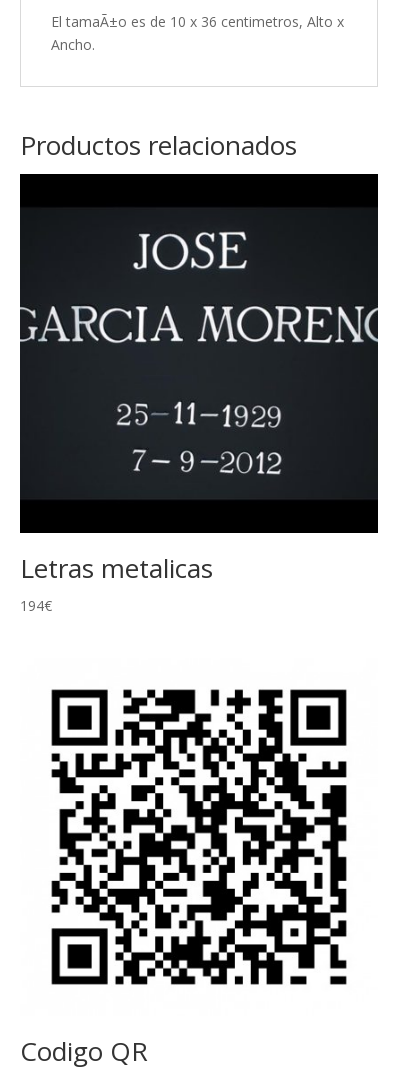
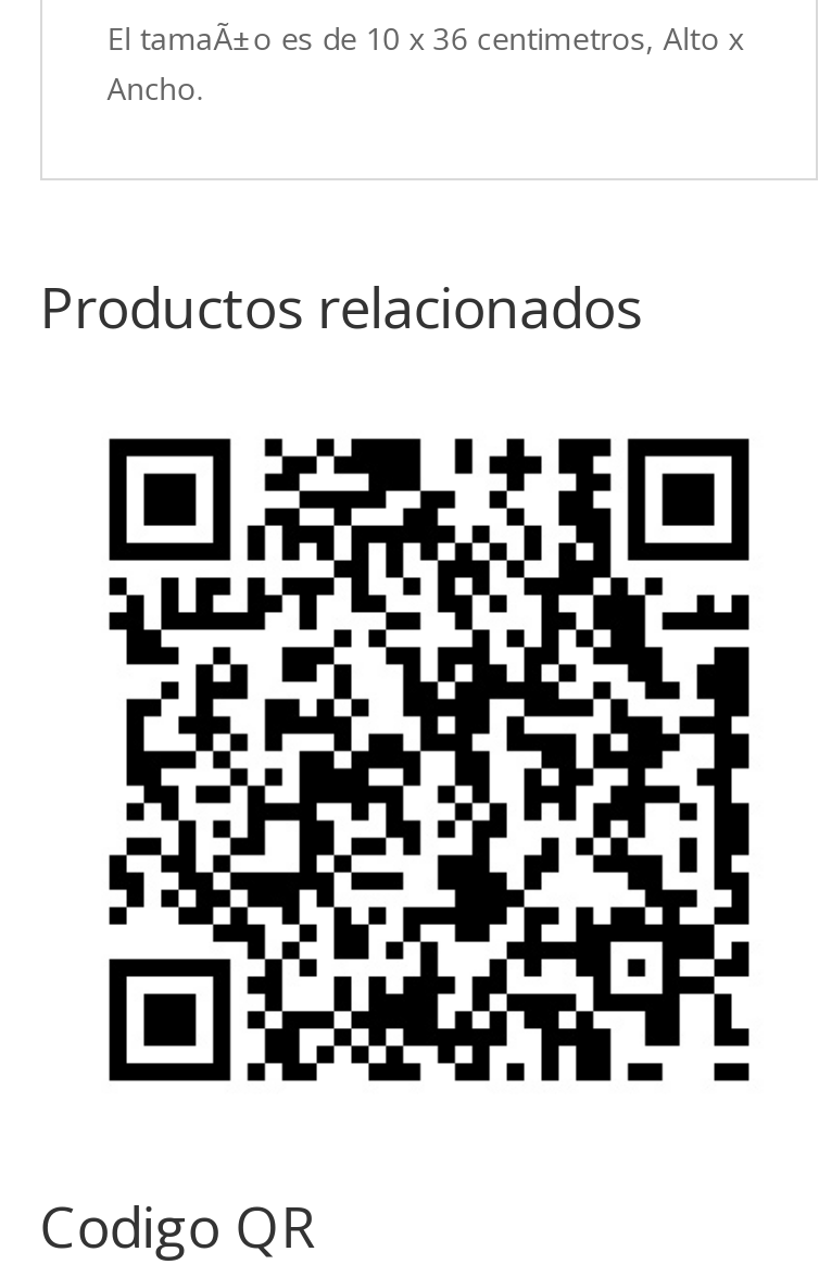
[19,173,379,615] [image] | Letras metalicas | 194€ -> none

